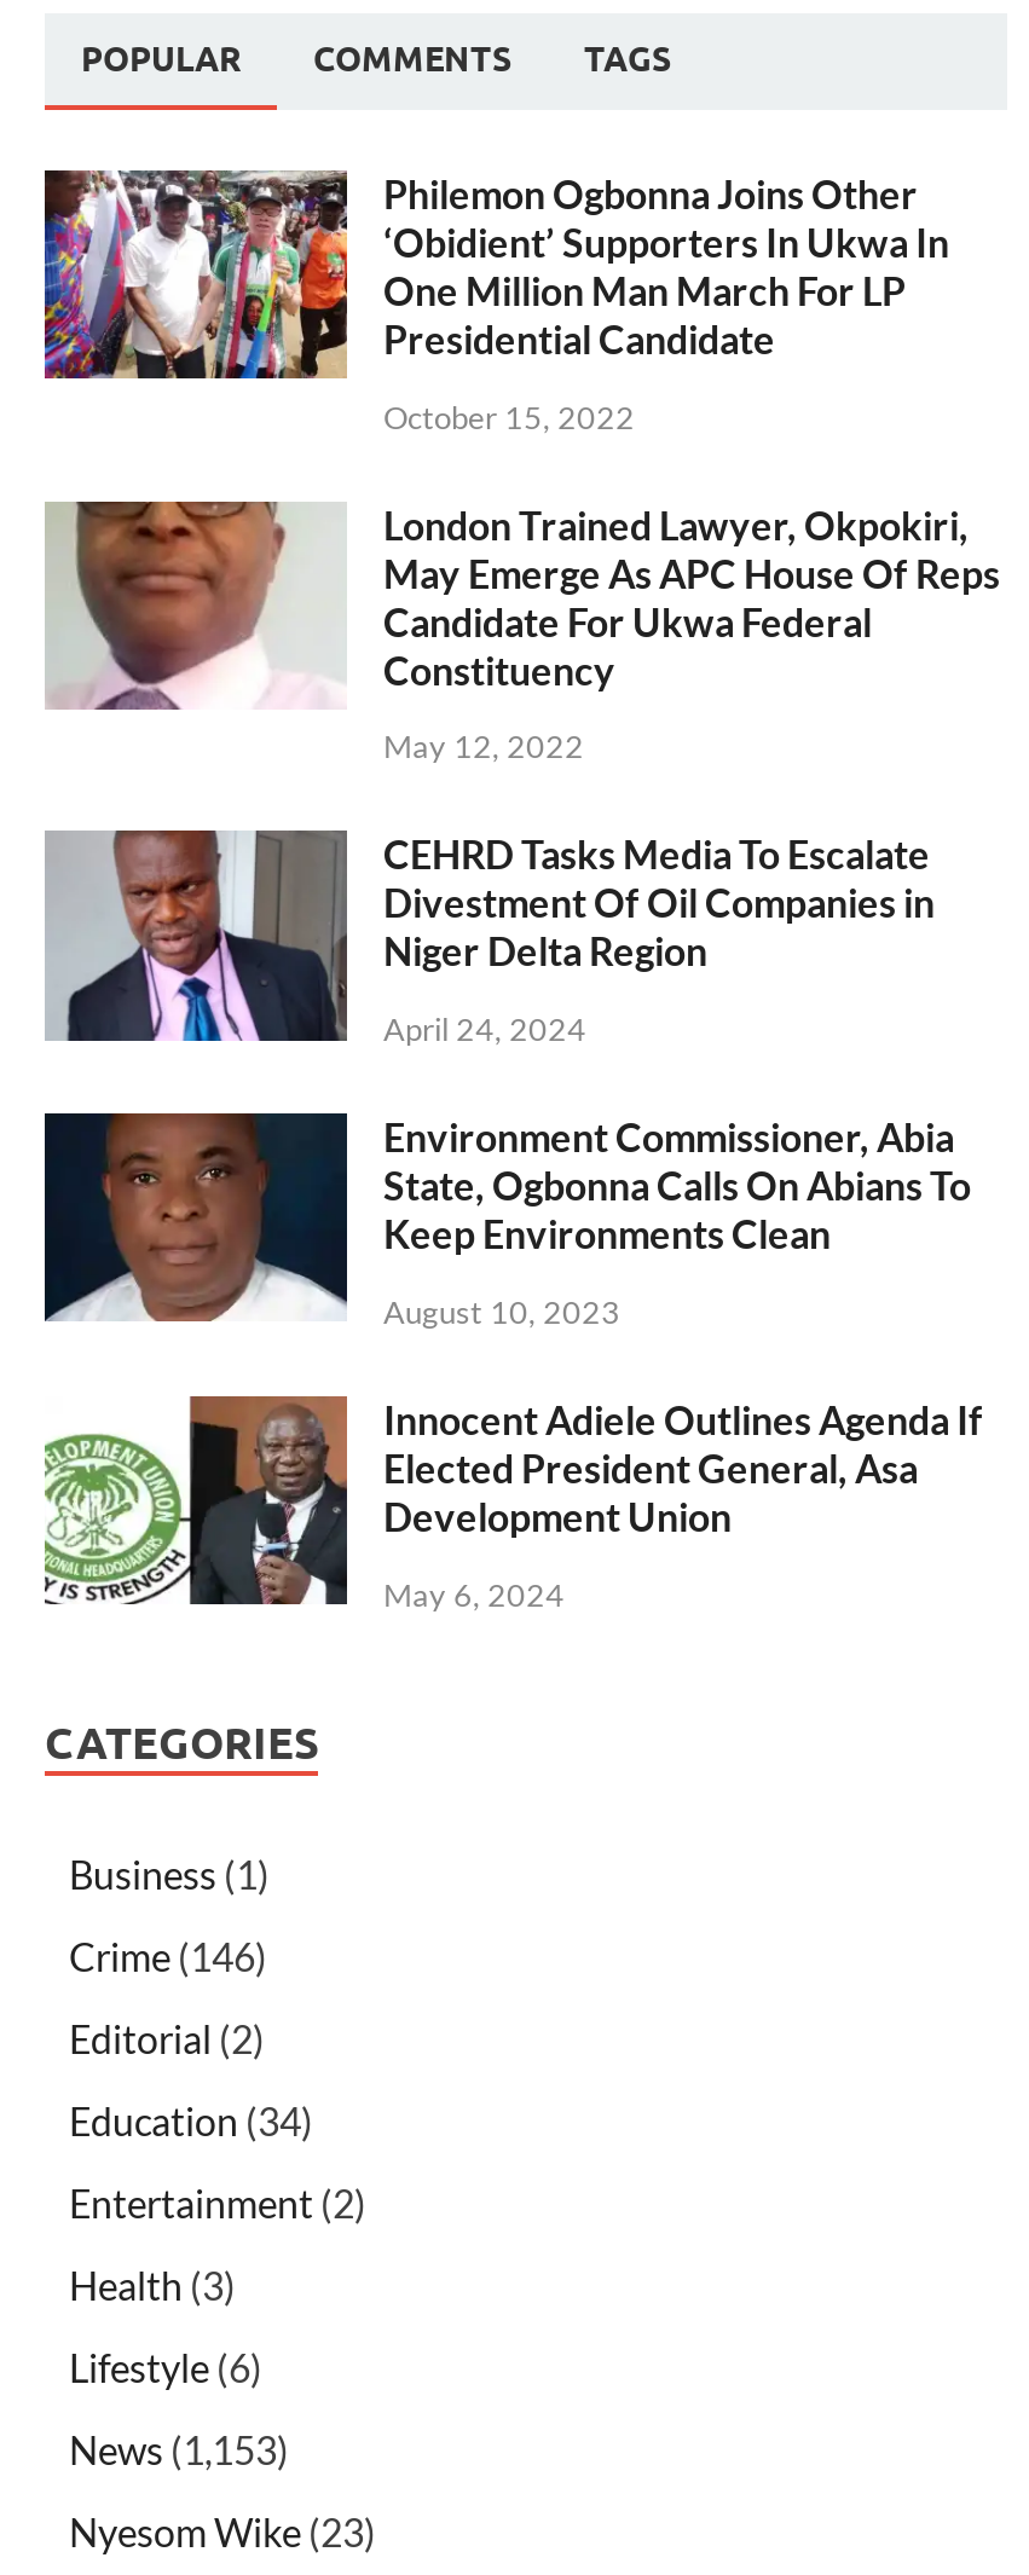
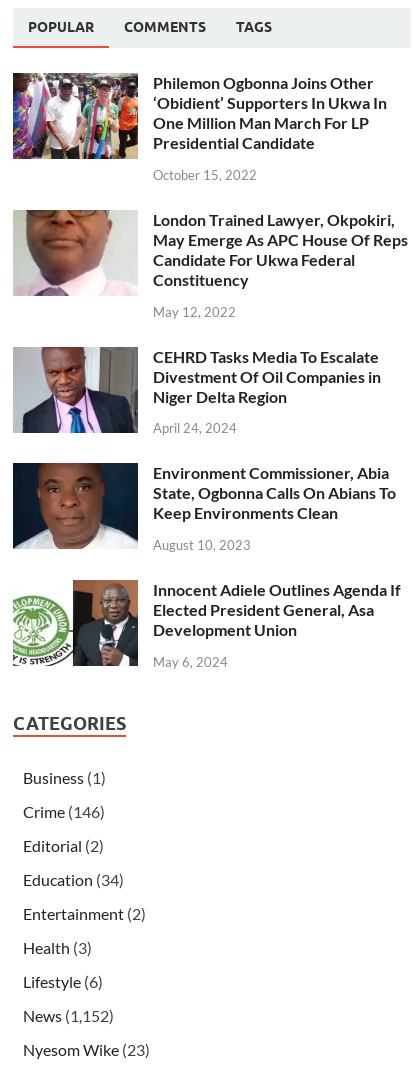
[69,2426,289,2472] News (1,153) -> [23,1006,114,1025] News (1,152)

